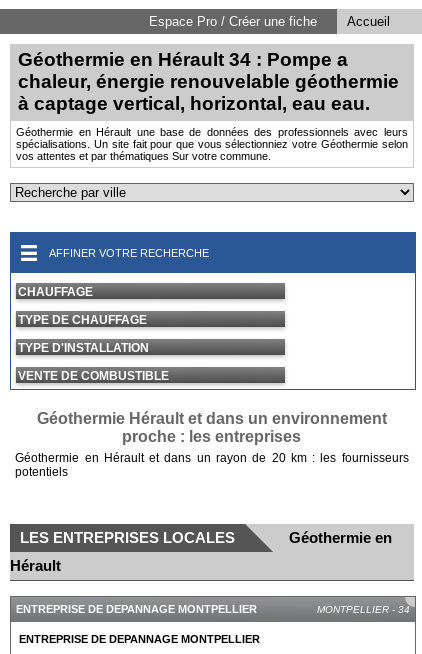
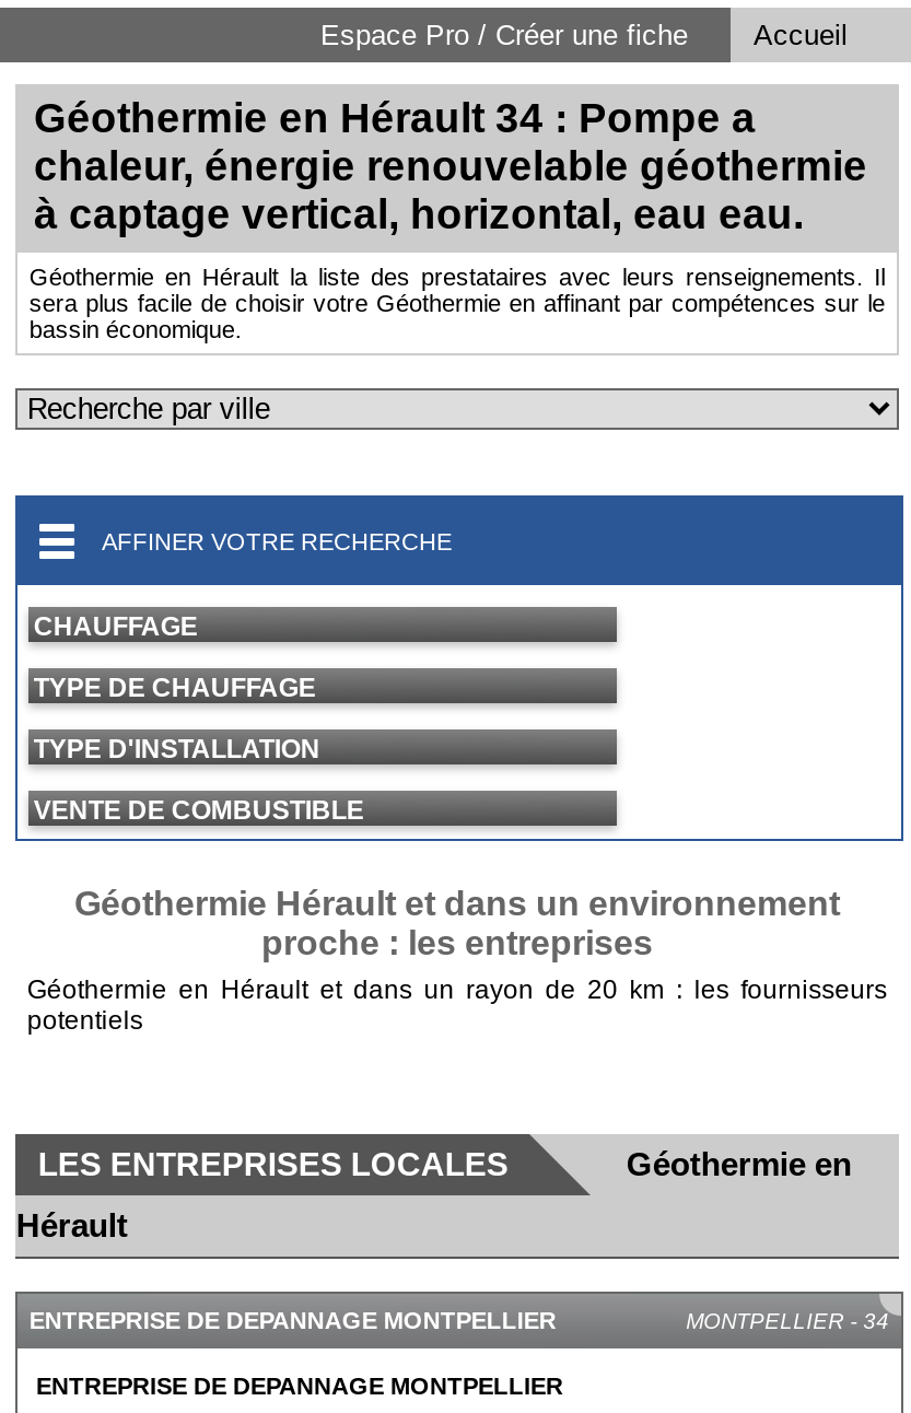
[16,126,408,162] Géothermie en Hérault une base de données des professionnels avec leurs | spécialisations. Un site fait pour que vous sélectionniez votre Géothermie selon | vos attentes et par thématiques Sur votre commune. -> [29,264,885,342] Géothermie en Hérault la liste des prestataires avec leurs renseignements. Il | sera plus facile de choisir votre Géothermie en affinant par compétences sur le | bassin économique.

